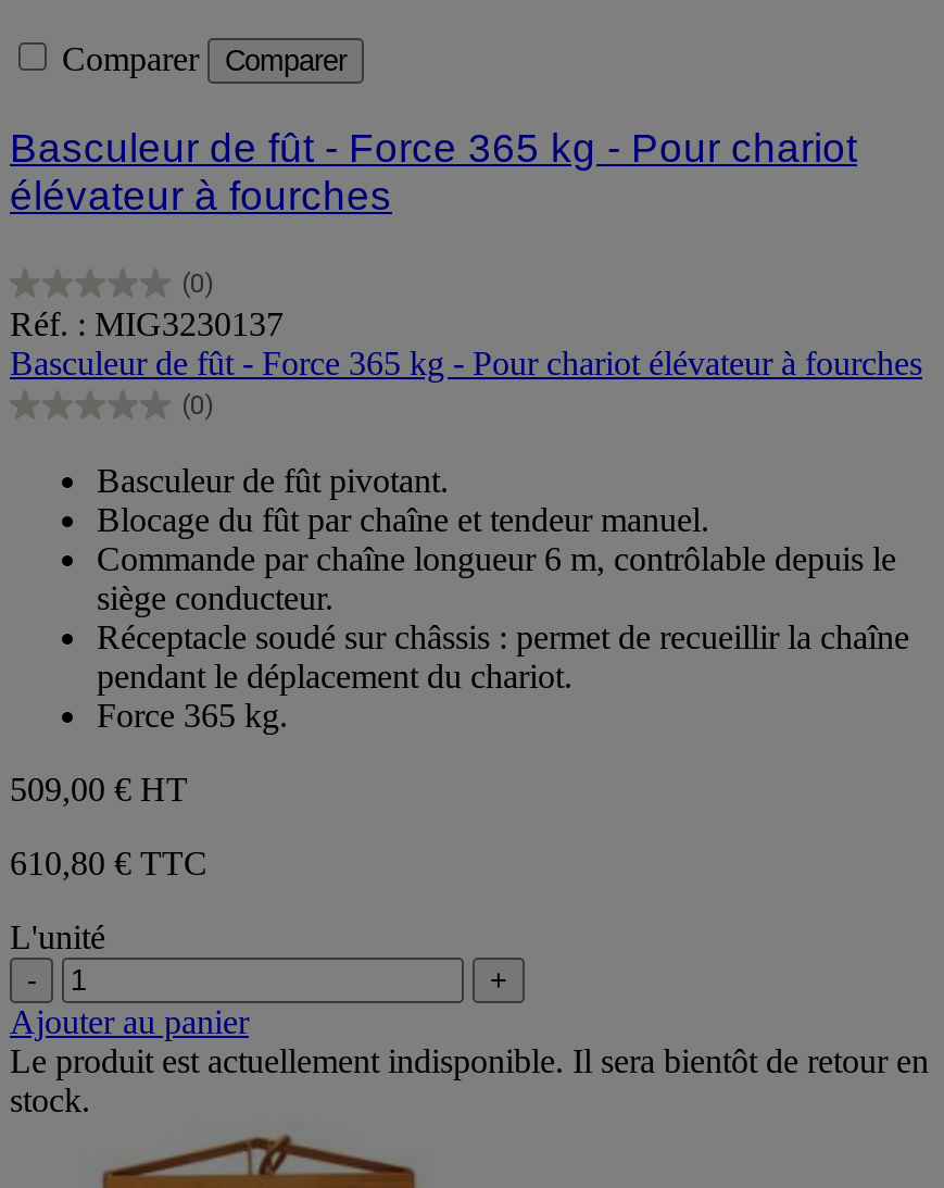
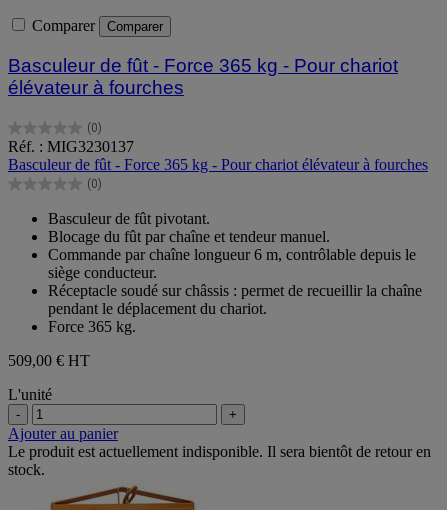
[10,845,207,881] 610,80 € TTC -> none

